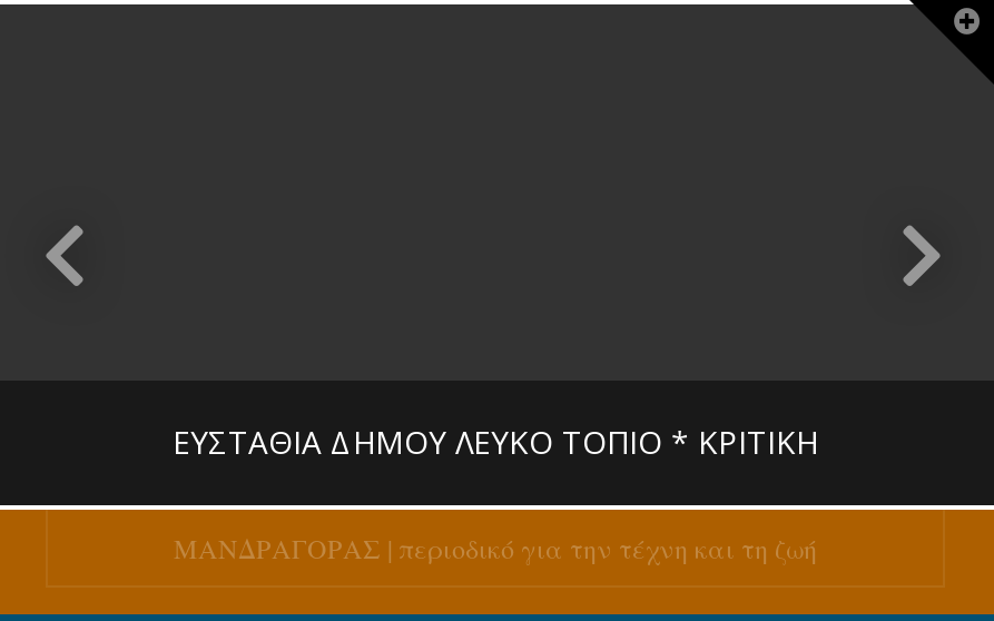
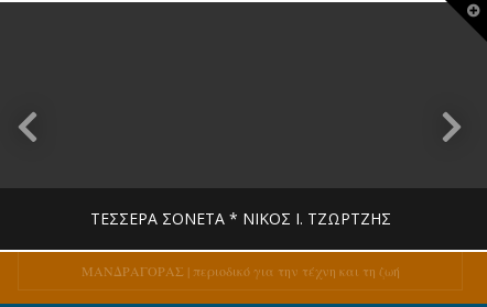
[173,421,818,463] ΕΥΣΤΑΘΊΑ ΔΉΜΟΥ ΛΕΥΚΟ ΤΟΠΙΟ * ΚΡΙΤΙΚΉ -> [90,208,391,229] ΤΈΣΣΕΡΑ ΣΟΝΈΤΑ * ΝΊΚΟΣ Ι. ΤΖΏΡΤΖΗΣ

